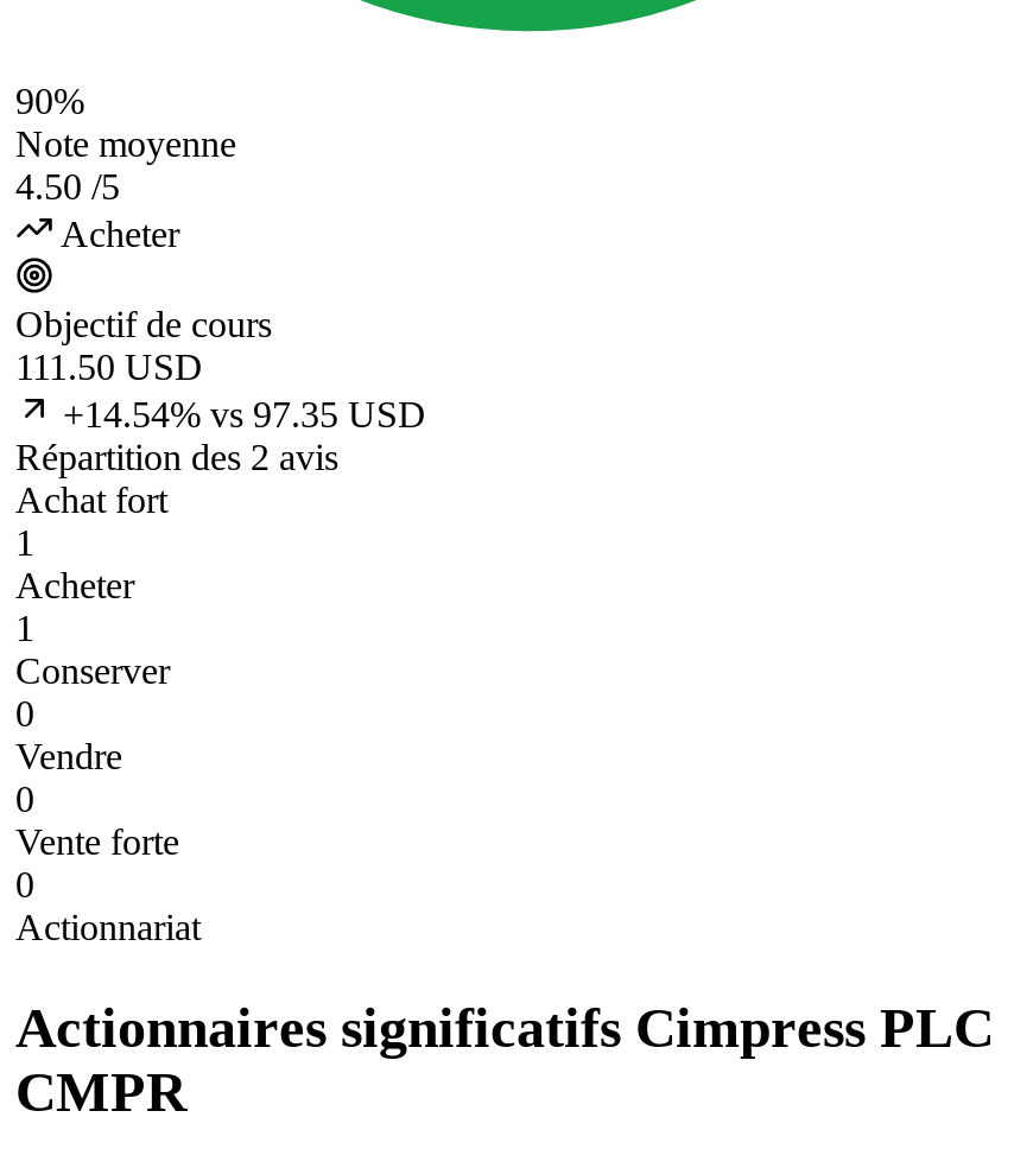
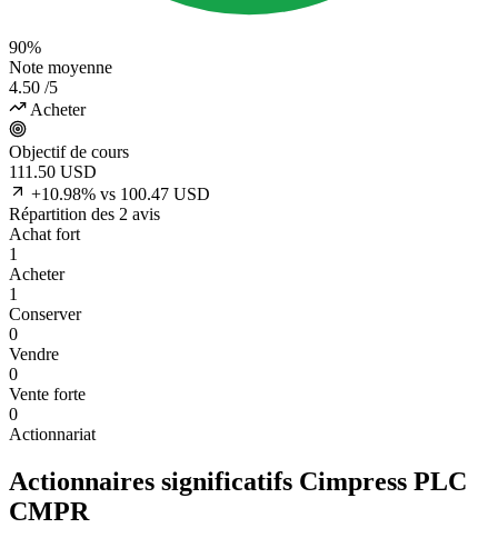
[63,395,426,435] +14.54% vs 97.35 USD -> [31,185,210,204] +10.98% vs 100.47 USD

